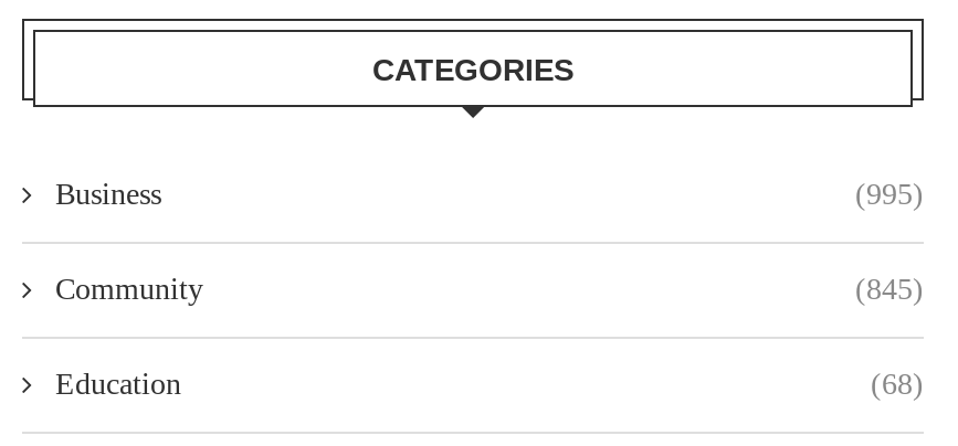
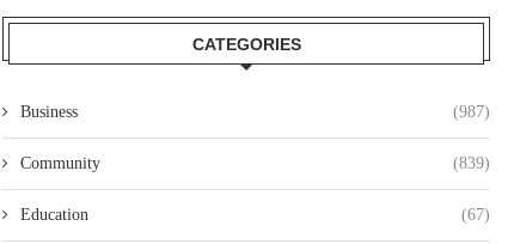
[855,178,924,212] (995) -> [453,103,490,121] (987)
[855,273,924,306] (845) -> [453,155,490,173] (839)
[871,368,924,401] (68) -> [461,206,490,224] (67)

